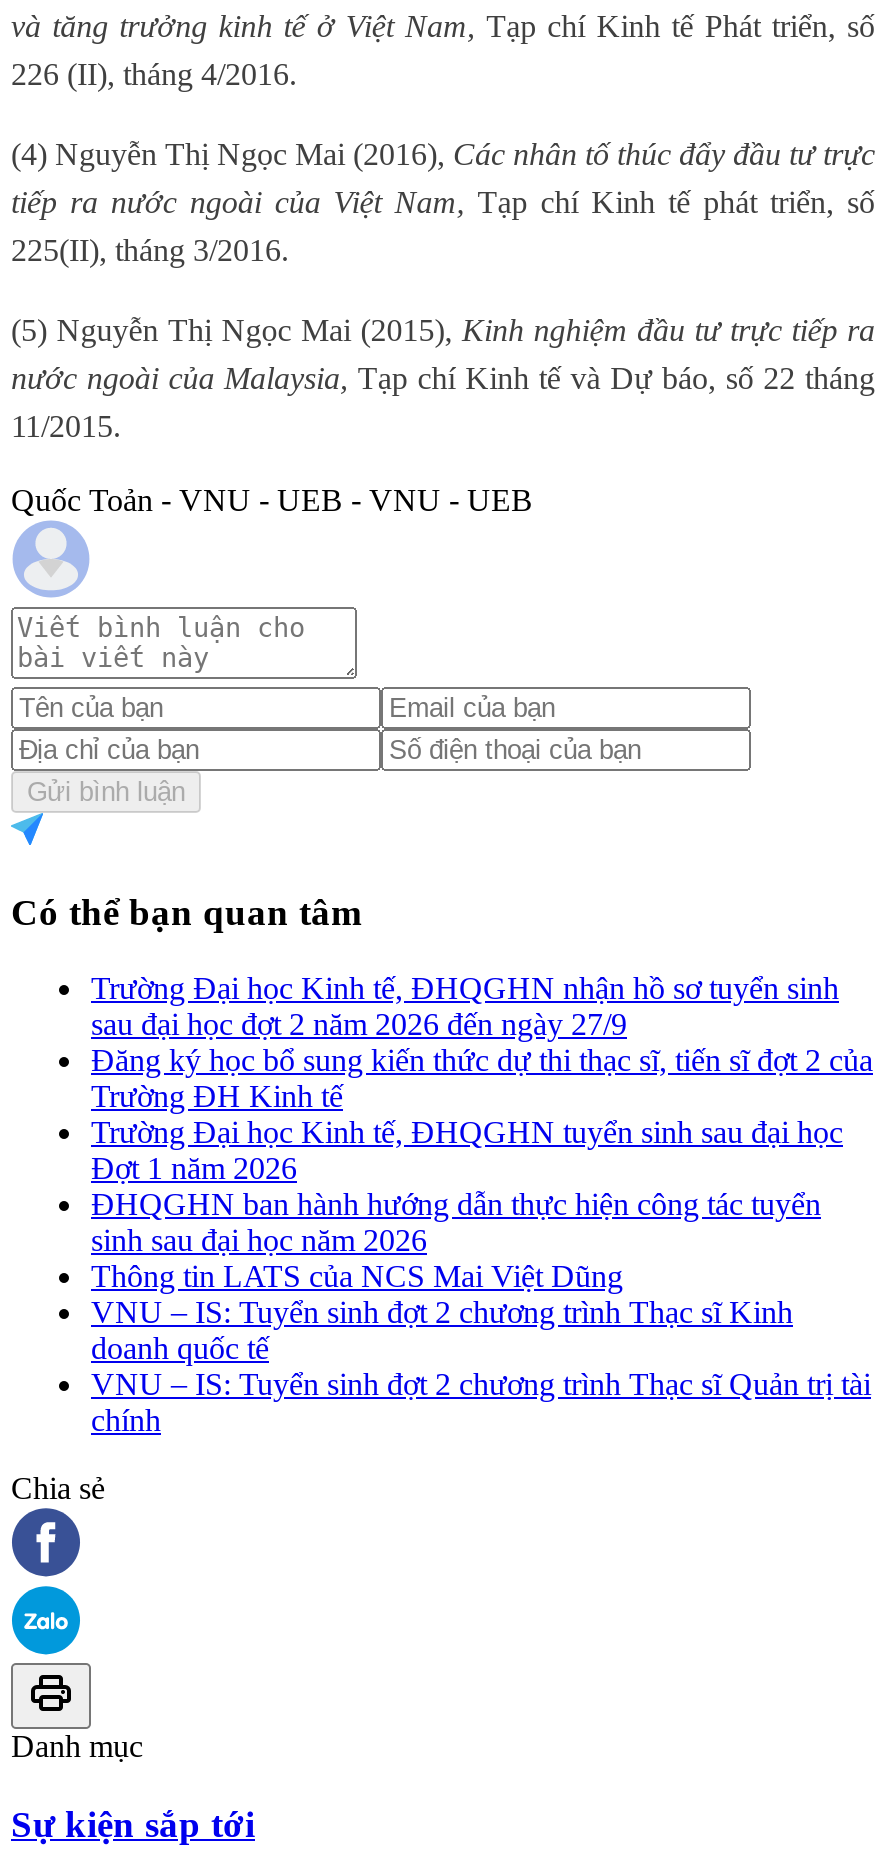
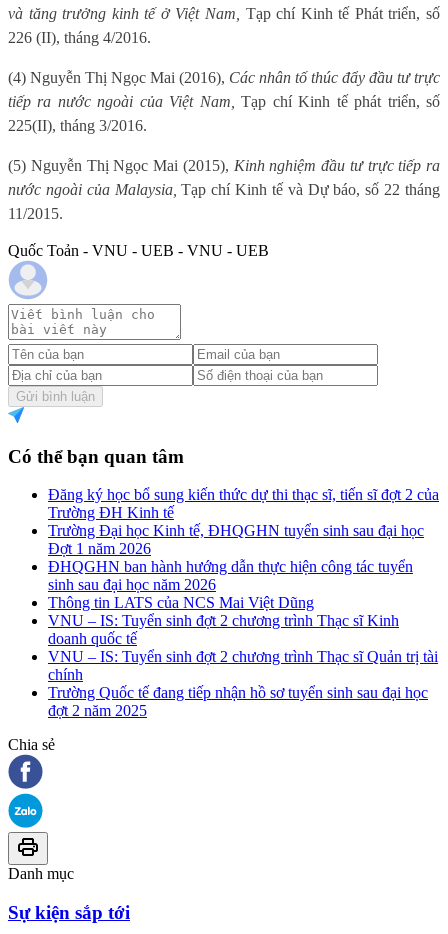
[91,971,839,1041] Trường Đại học Kinh tế, ĐHQGHN nhận hồ sơ tuyển sinh | sau đại học đợt 2 năm 2026 đến ngày 27/9 -> none
moved [91,1043,873,1437] -> [48,486,439,683]: Đăng ký học bổ sung kiến thức dự thi thạc sĩ, tiến sĩ đợt 2 của | Trường ĐH Kinh tế | Trường Đại học Kinh tế, ĐHQGHN tuyển sinh sau đại học | ... | VNU – IS: Tuyển sinh đợt 2 chương trình Thạc sĩ Quản trị tài | chính
none -> [48,684,428,719] Trường Quốc tế đang tiếp nhận hồ sơ tuyển sinh sau đại học | đợt 2 năm 2025

